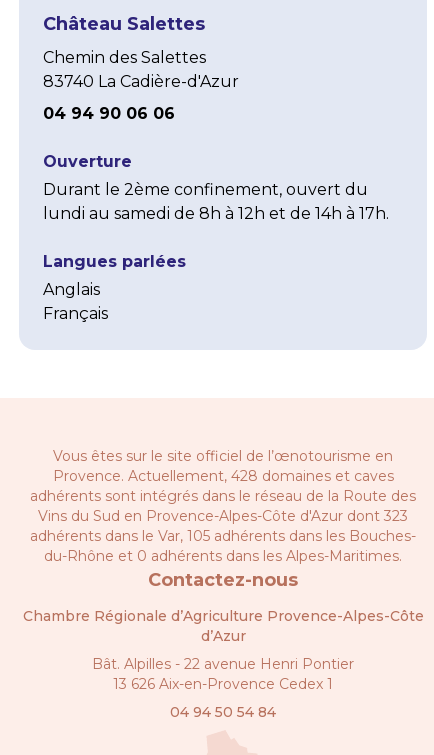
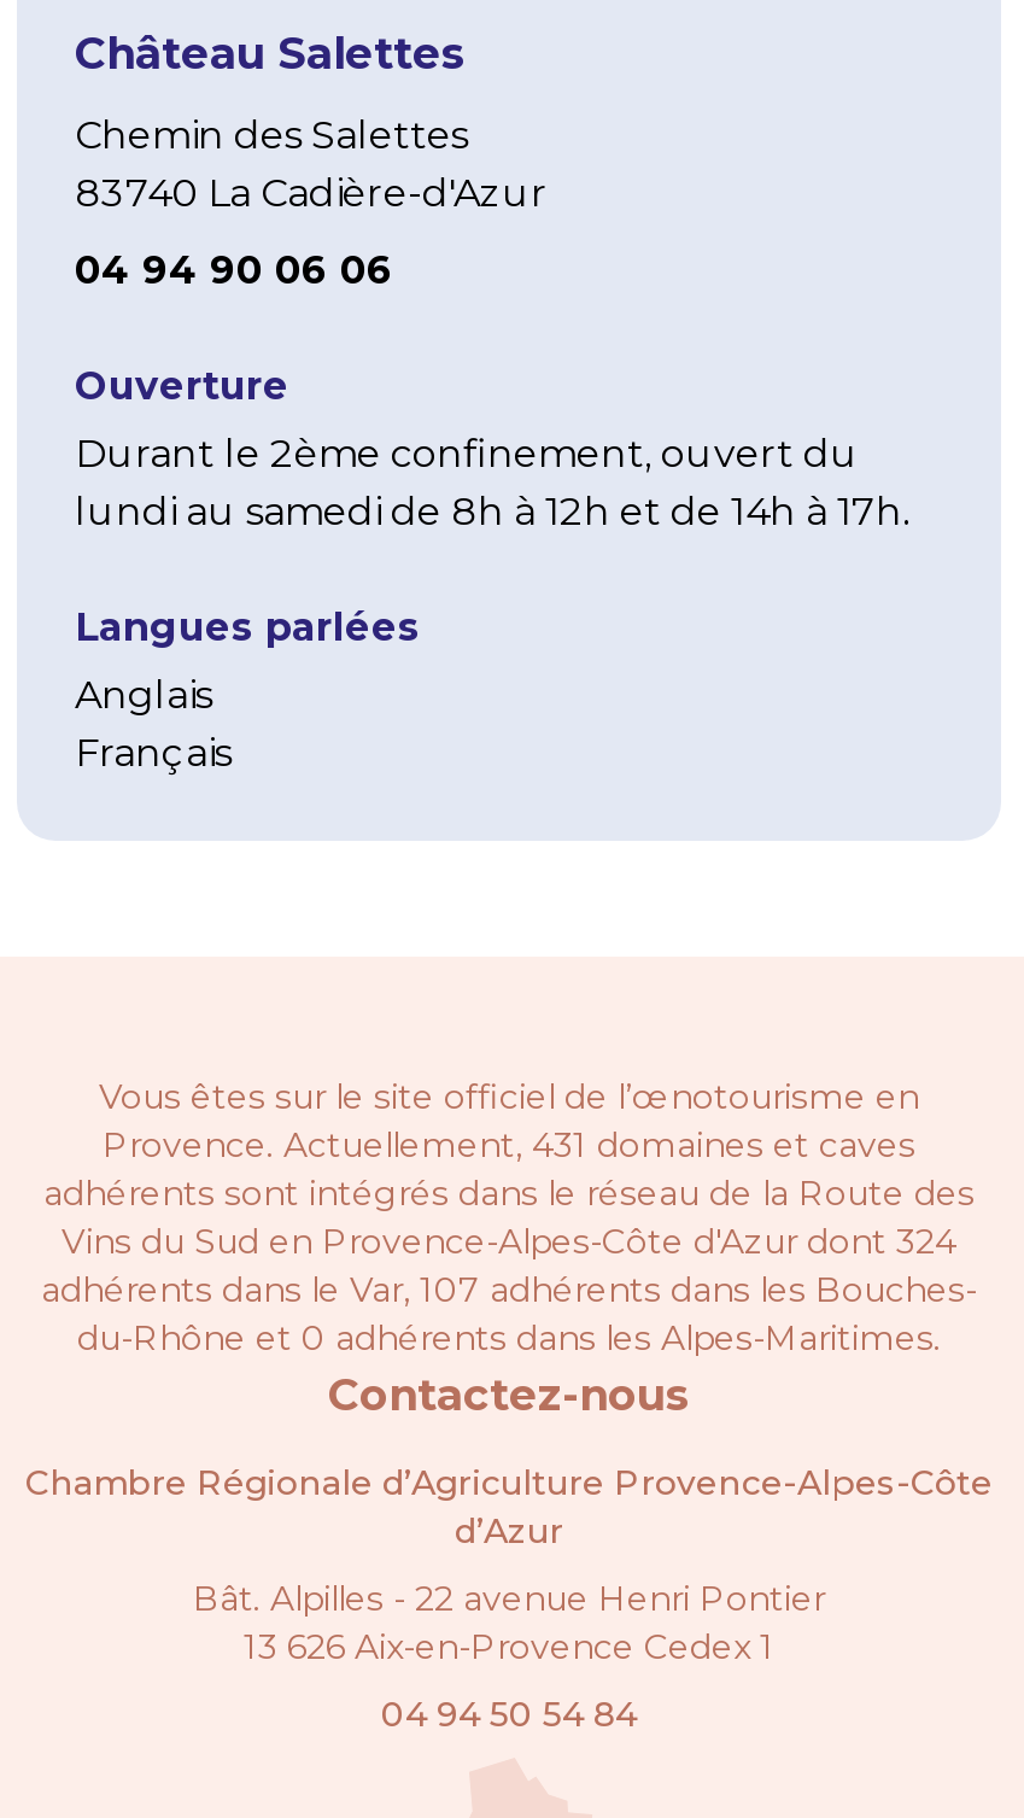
[52,467,393,485] Provence. Actuellement, 428 domaines et caves -> [103,1124,915,1168] Provence. Actuellement, 431 domaines et caves
[38,507,408,525] Vins du Sud en Provence-Alpes-Côte d'Azur dont 323 -> [62,1221,956,1264] Vins du Sud en Provence-Alpes-Côte d'Azur dont 324
[30,527,416,545] adhérents dans le Var, 105 adhérents dans les Bouches- -> [41,1269,977,1312] adhérents dans le Var, 107 adhérents dans les Bouches-

